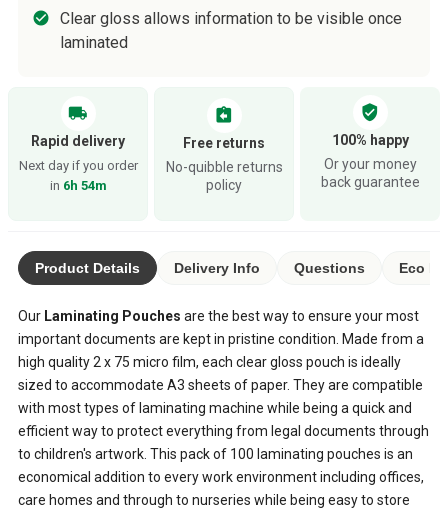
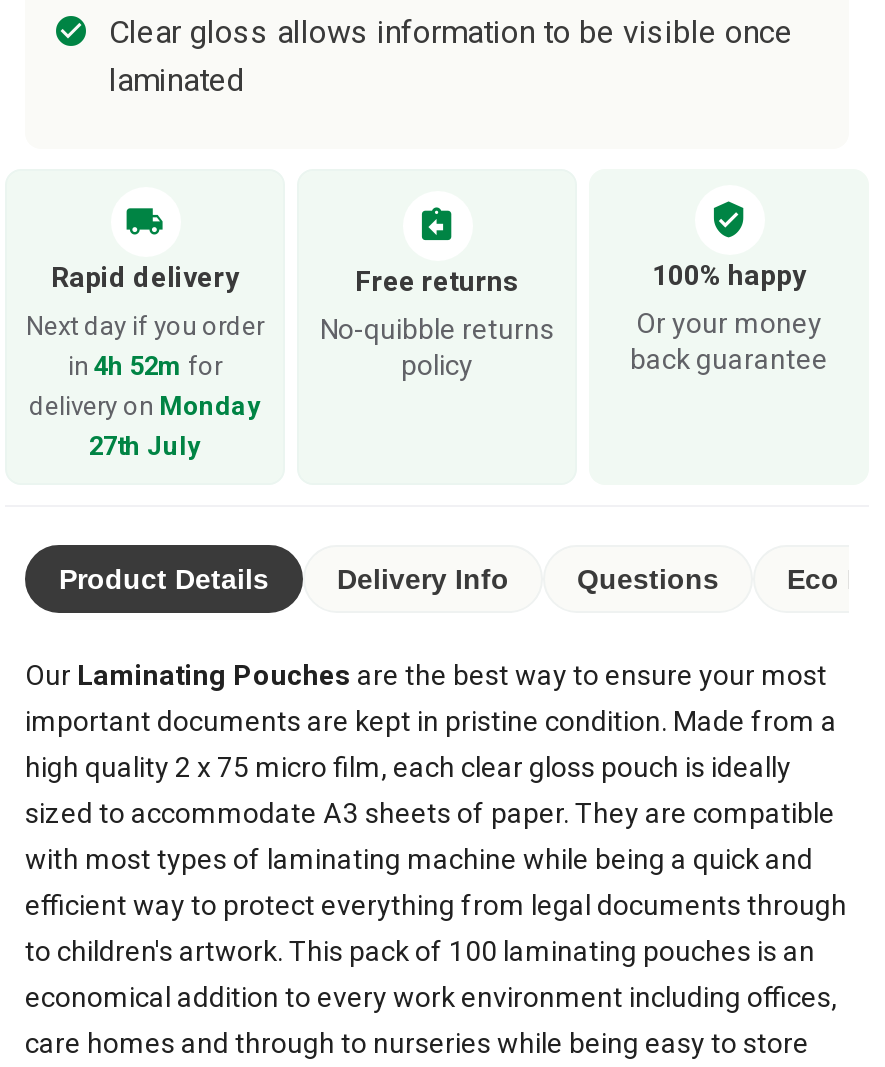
[49,178,106,193] in 6h 54m -> [29,350,261,460] in 4h 52m for | delivery on Monday | 27th July

